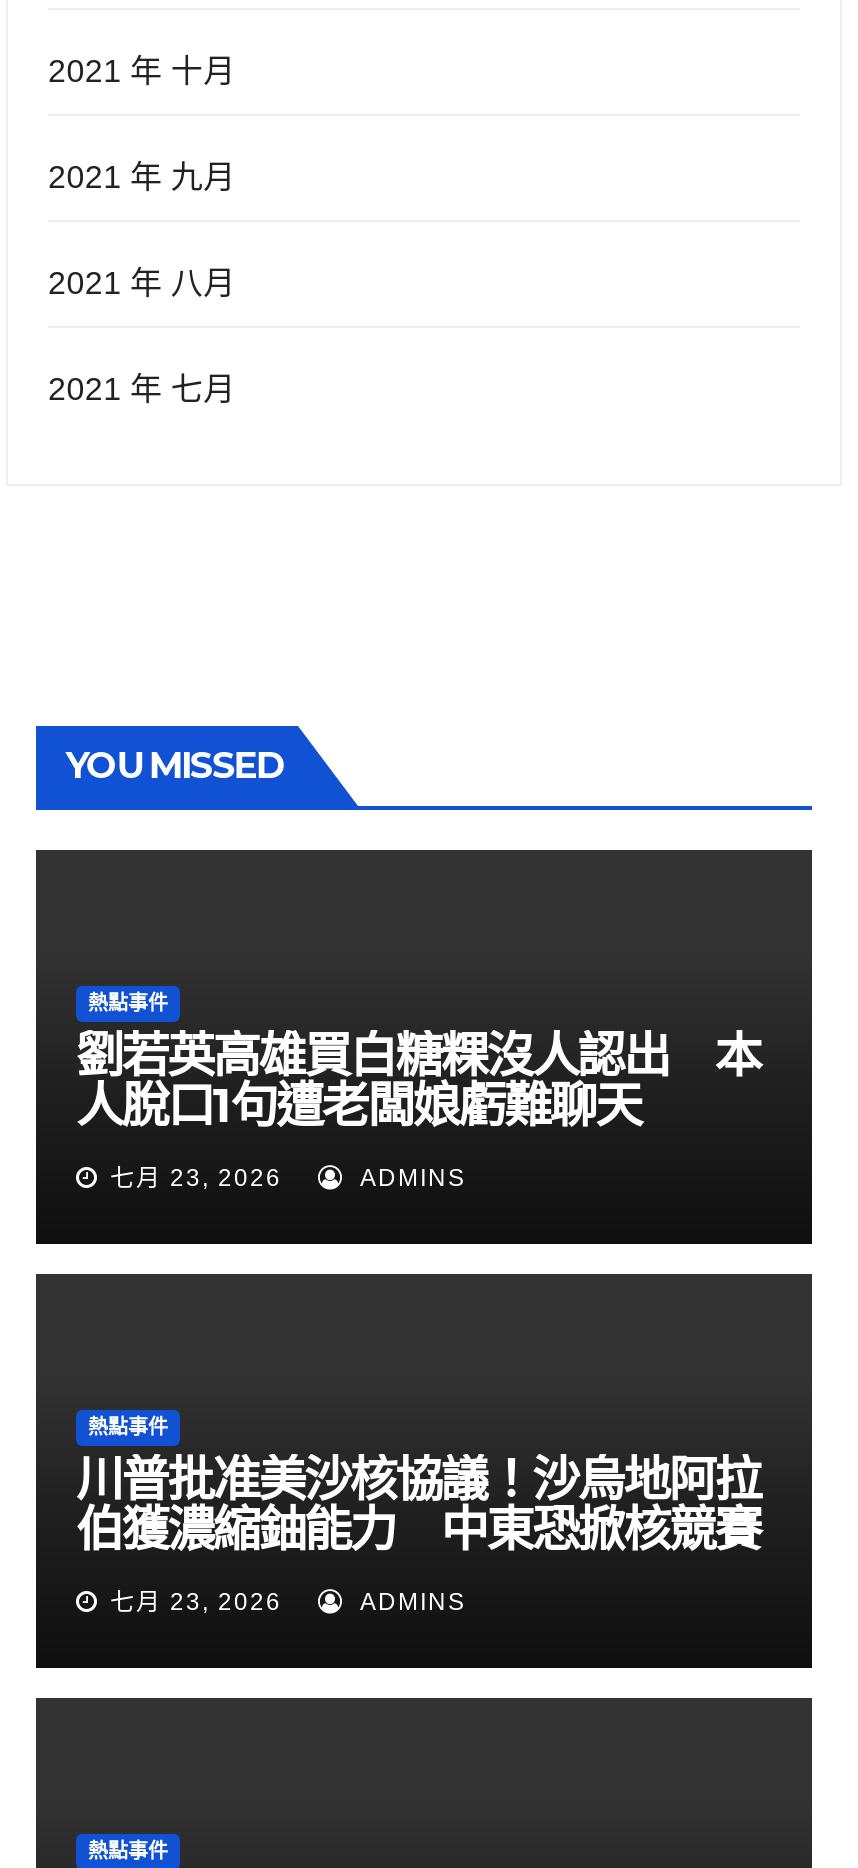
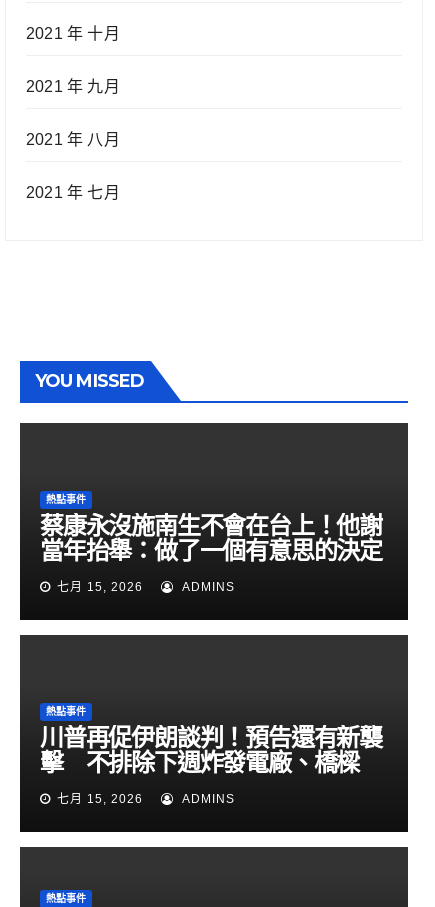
[76,1025,760,1133] 劉若英高雄買白糖粿沒人認出 本 | 人脫口1句遭老闆娘虧難聊天 -> [40,511,382,565] 蔡康永沒施南生不會在台上！他謝 | 當年抬舉：做了一個有意思的決定
[110,1163,282,1191] 七月 23, 2026 -> [57,580,143,594] 七月 15, 2026
[76,1449,760,1557] 川普批准美沙核協議！沙烏地阿拉 | 伯獲濃縮鈾能力 中東恐掀核競賽 -> [40,723,382,777] 川普再促伊朗談判！預告還有新襲 | 擊 不排除下週炸發電廠、橋樑
[110,1587,282,1615] 七月 23, 2026 -> [57,792,143,806] 七月 15, 2026

